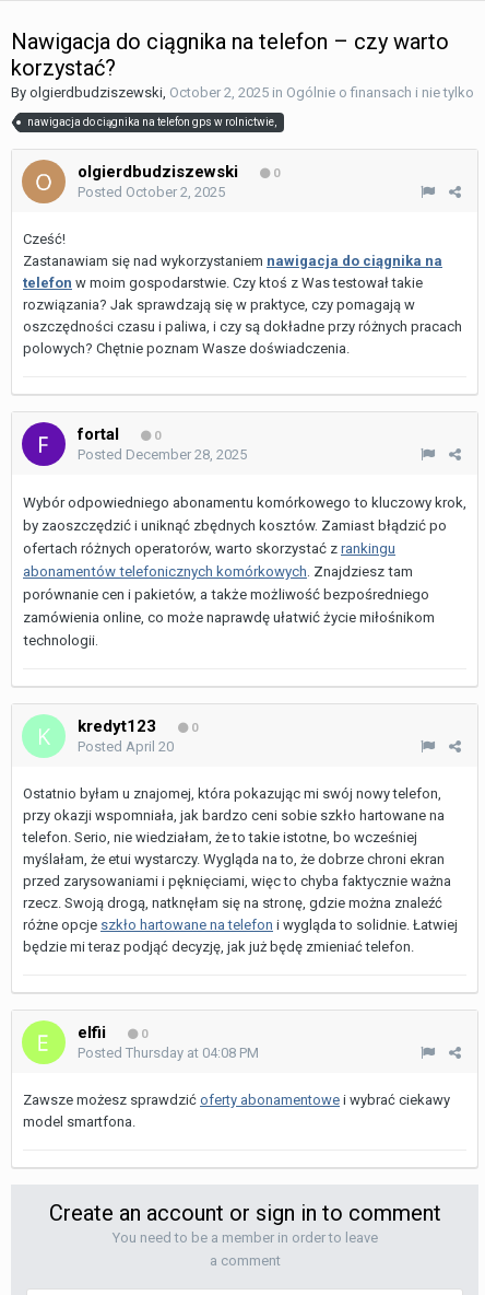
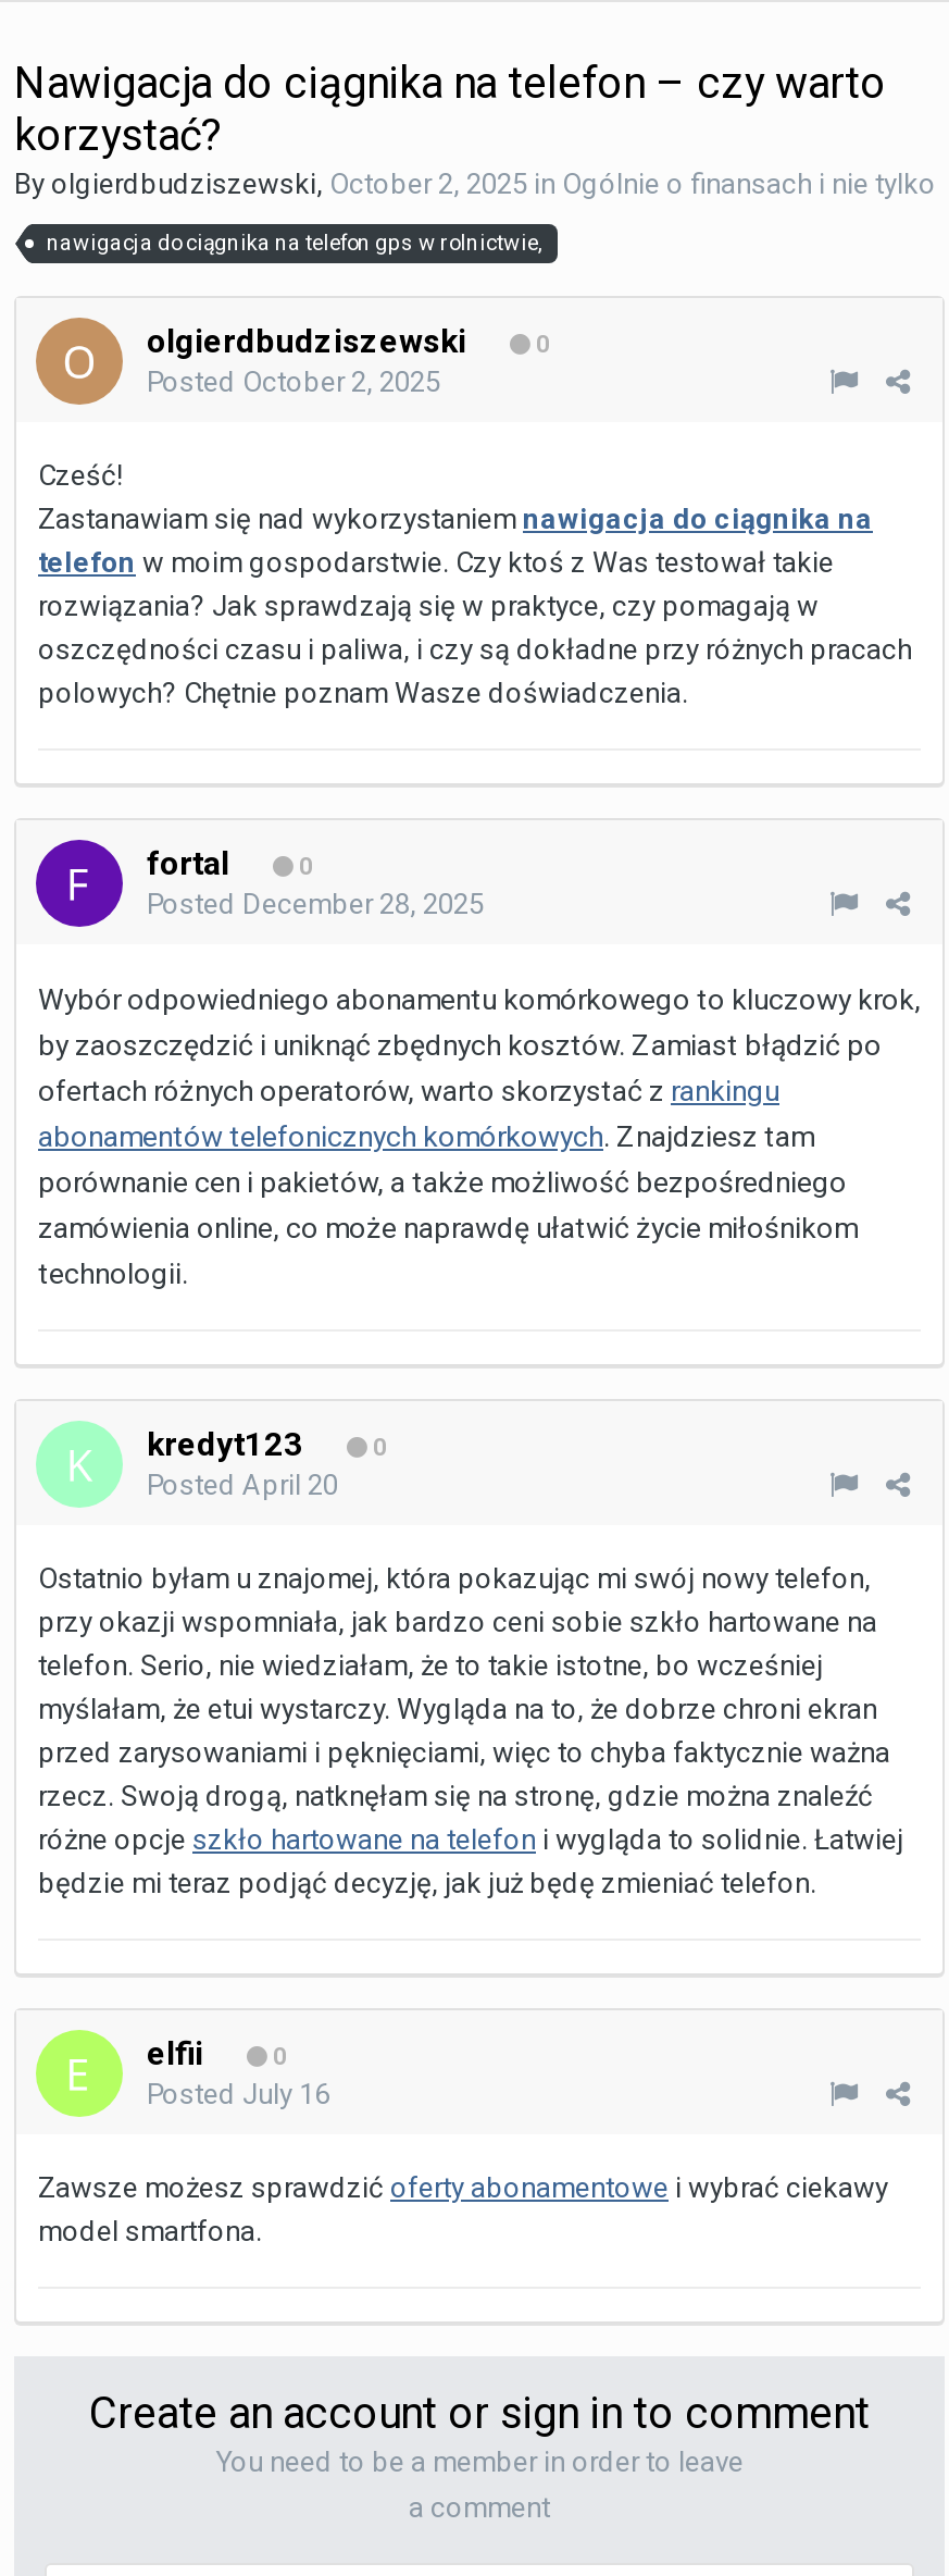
[78,1044,259,1060] Posted Thursday at 04:08 PM -> [147,2077,329,2110] Posted July 16

